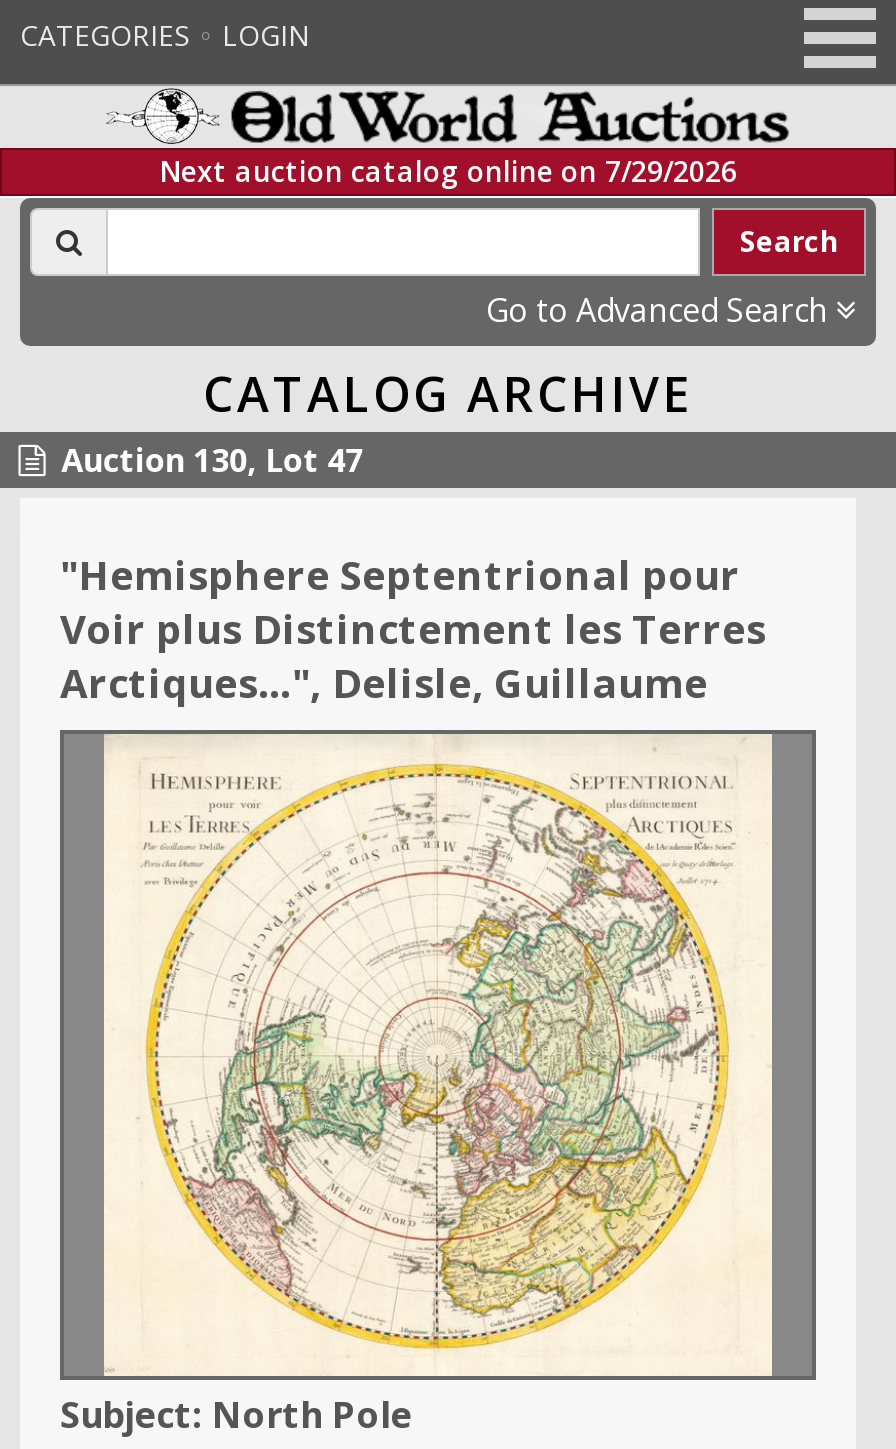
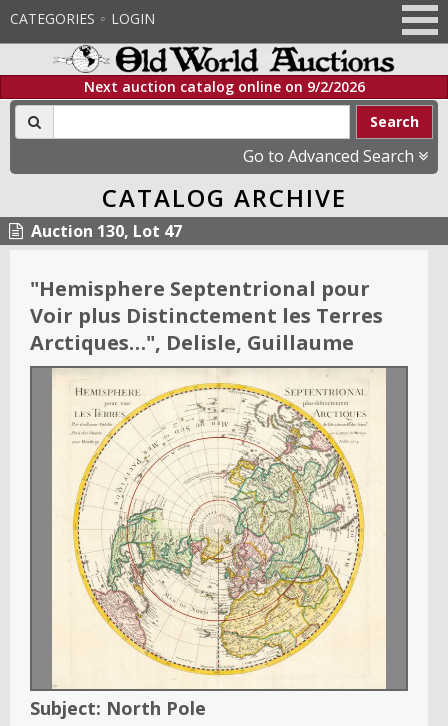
[159,152,737,190] Next auction catalog online on 7/29/2026 -> [83,77,364,96] Next auction catalog online on 9/2/2026

